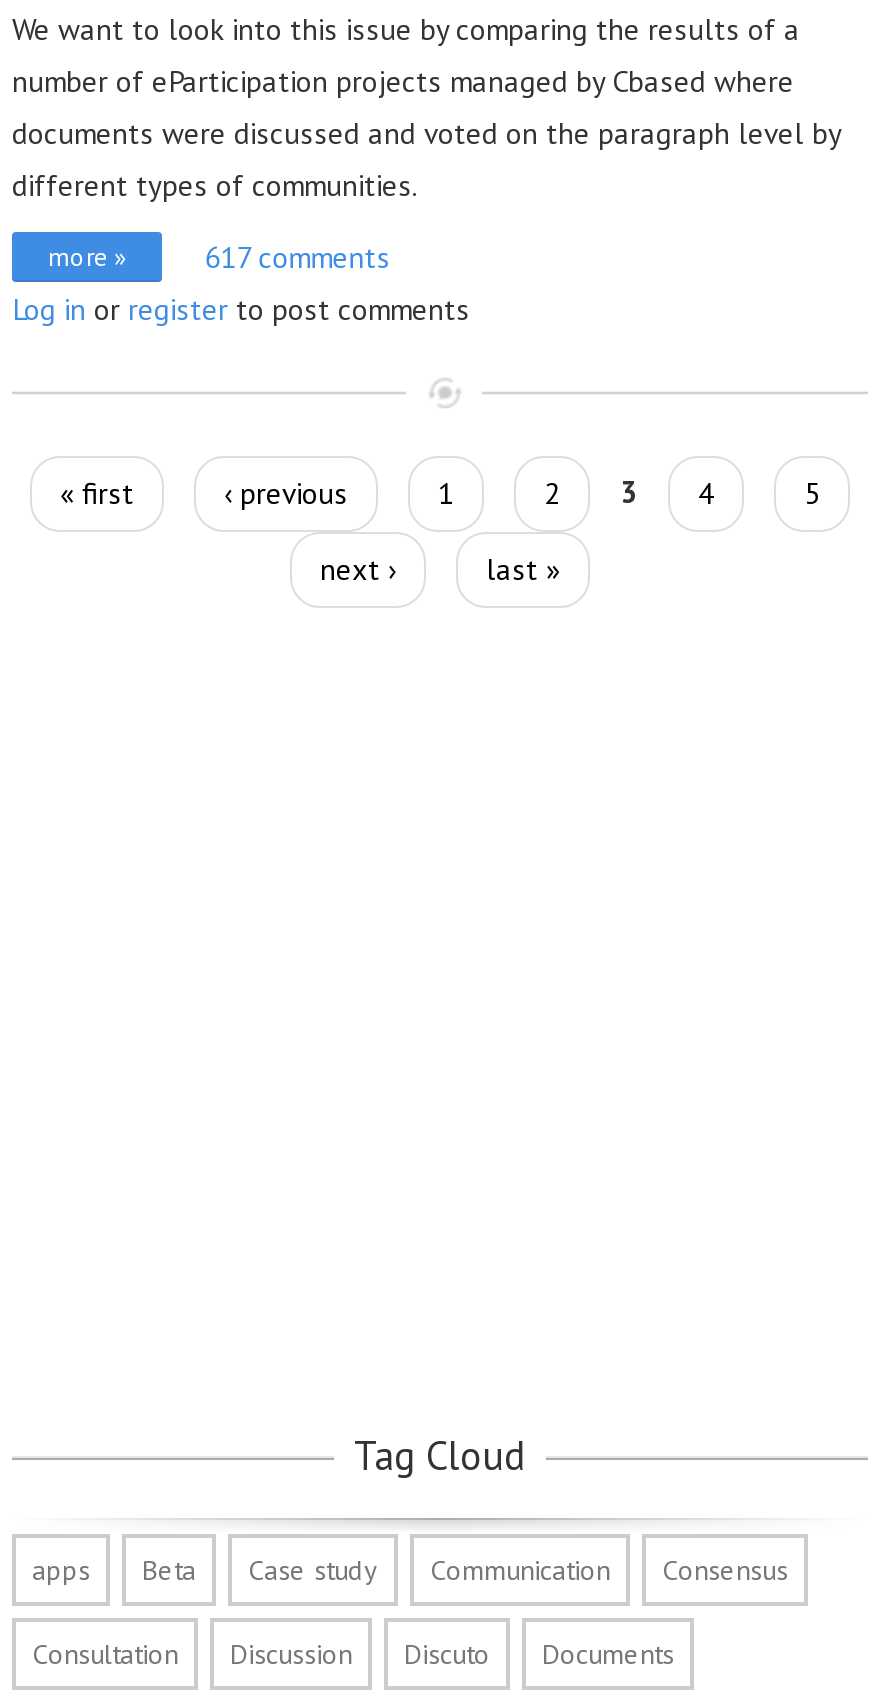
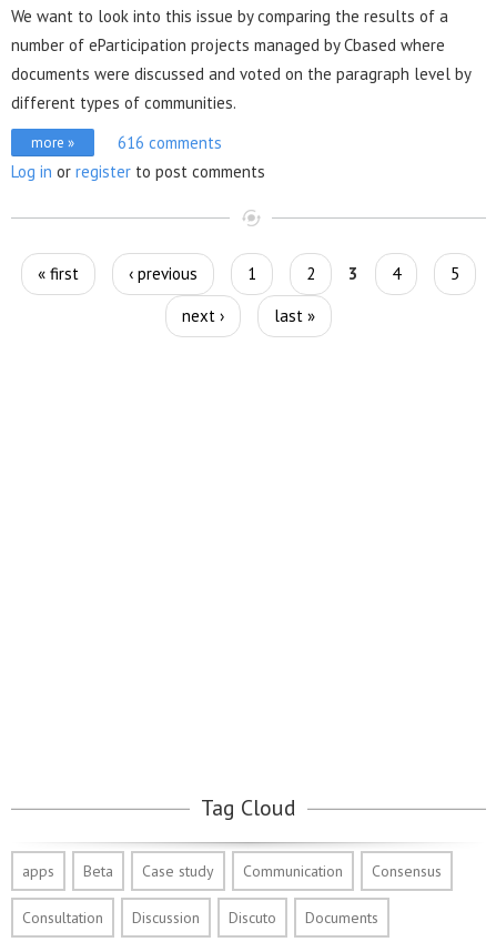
[204,237,390,275] 617 comments -> [118,132,222,153] 616 comments

